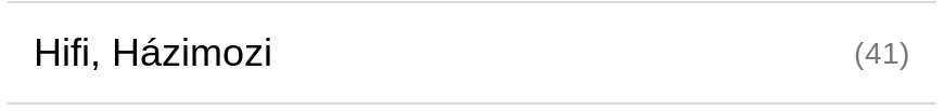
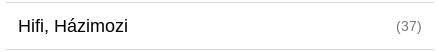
[854,36,910,70] (41) -> [396,18,422,34] (37)

